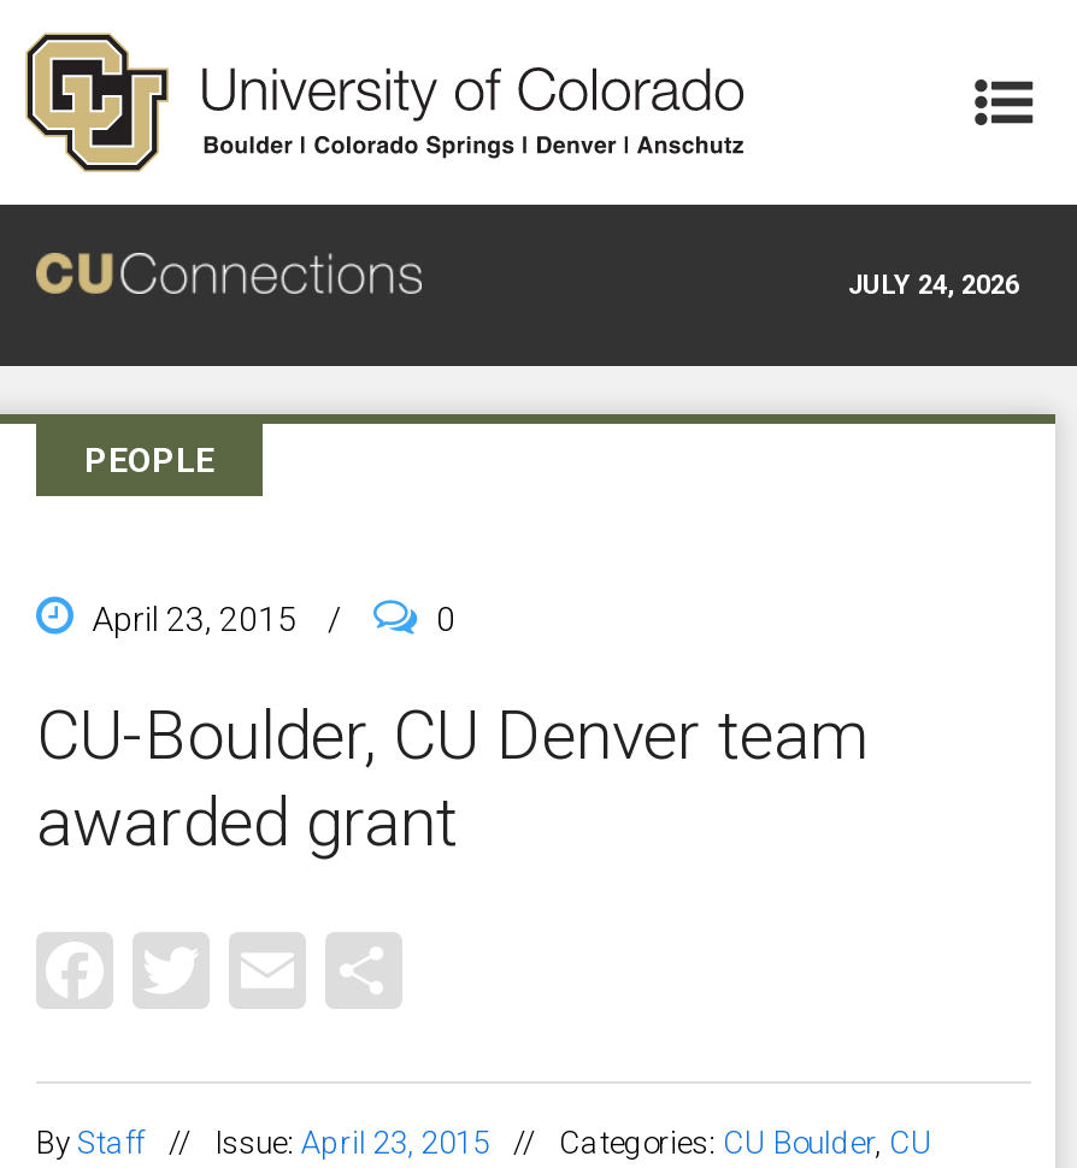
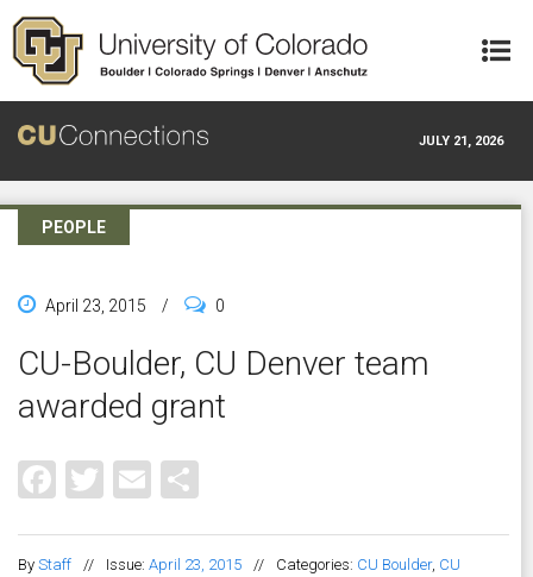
[848,269,1019,300] JULY 24, 2026 -> [419,133,503,148] JULY 21, 2026

